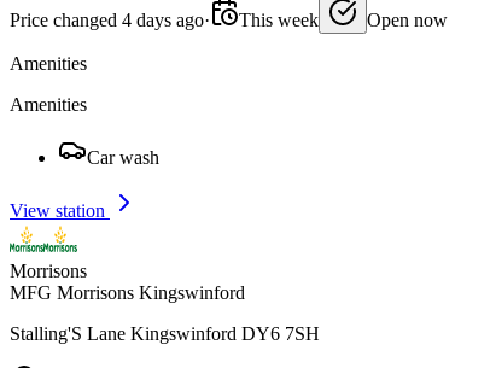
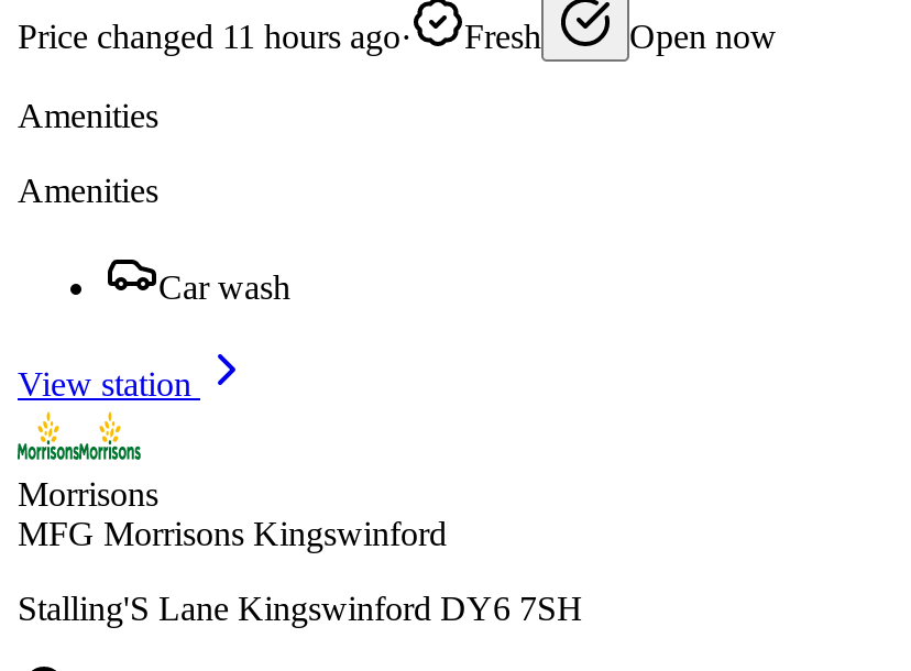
[10,10,319,31] Price changed 4 days ago· | This week -> [18,18,541,56] Price changed 11 hours ago· | Fresh

